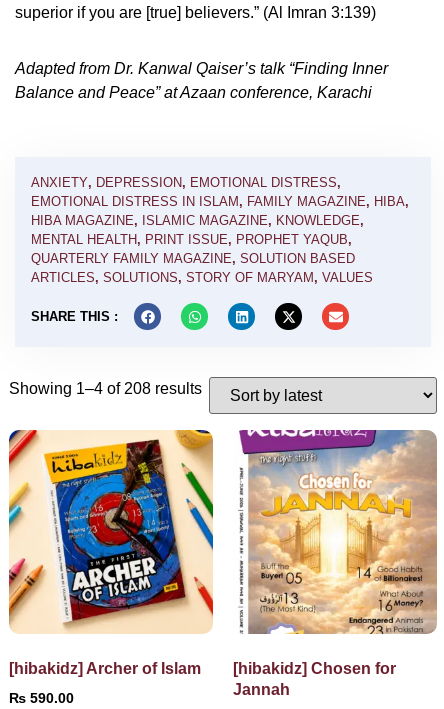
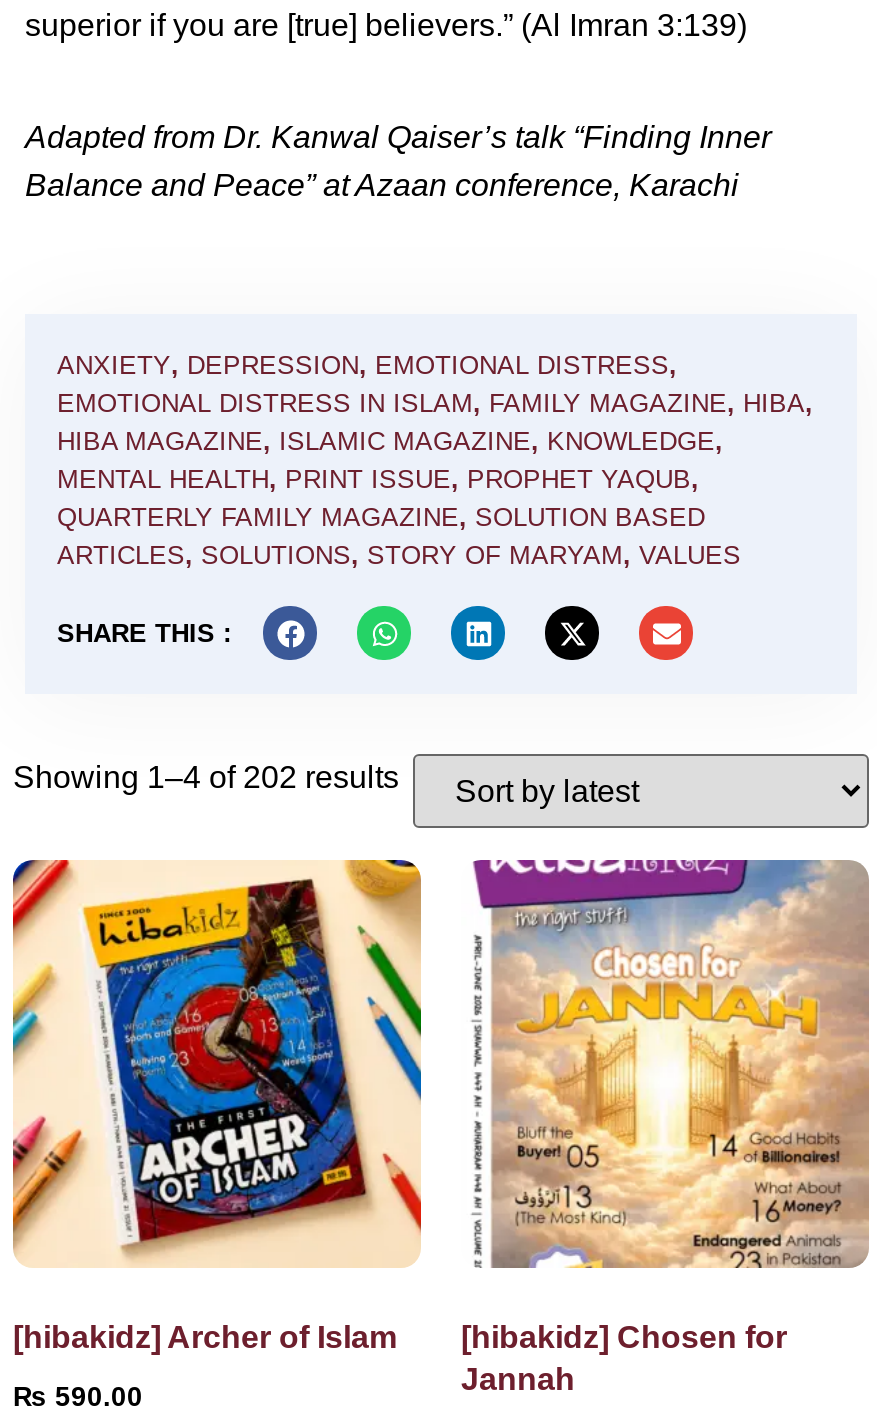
[9,379,202,396] Showing 1–4 of 208 results -> [13,759,399,793] Showing 1–4 of 202 results

